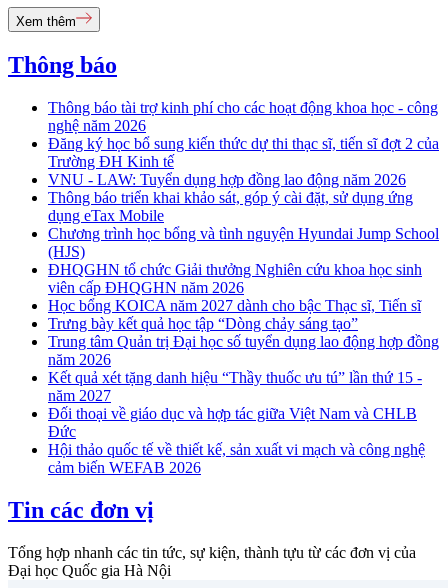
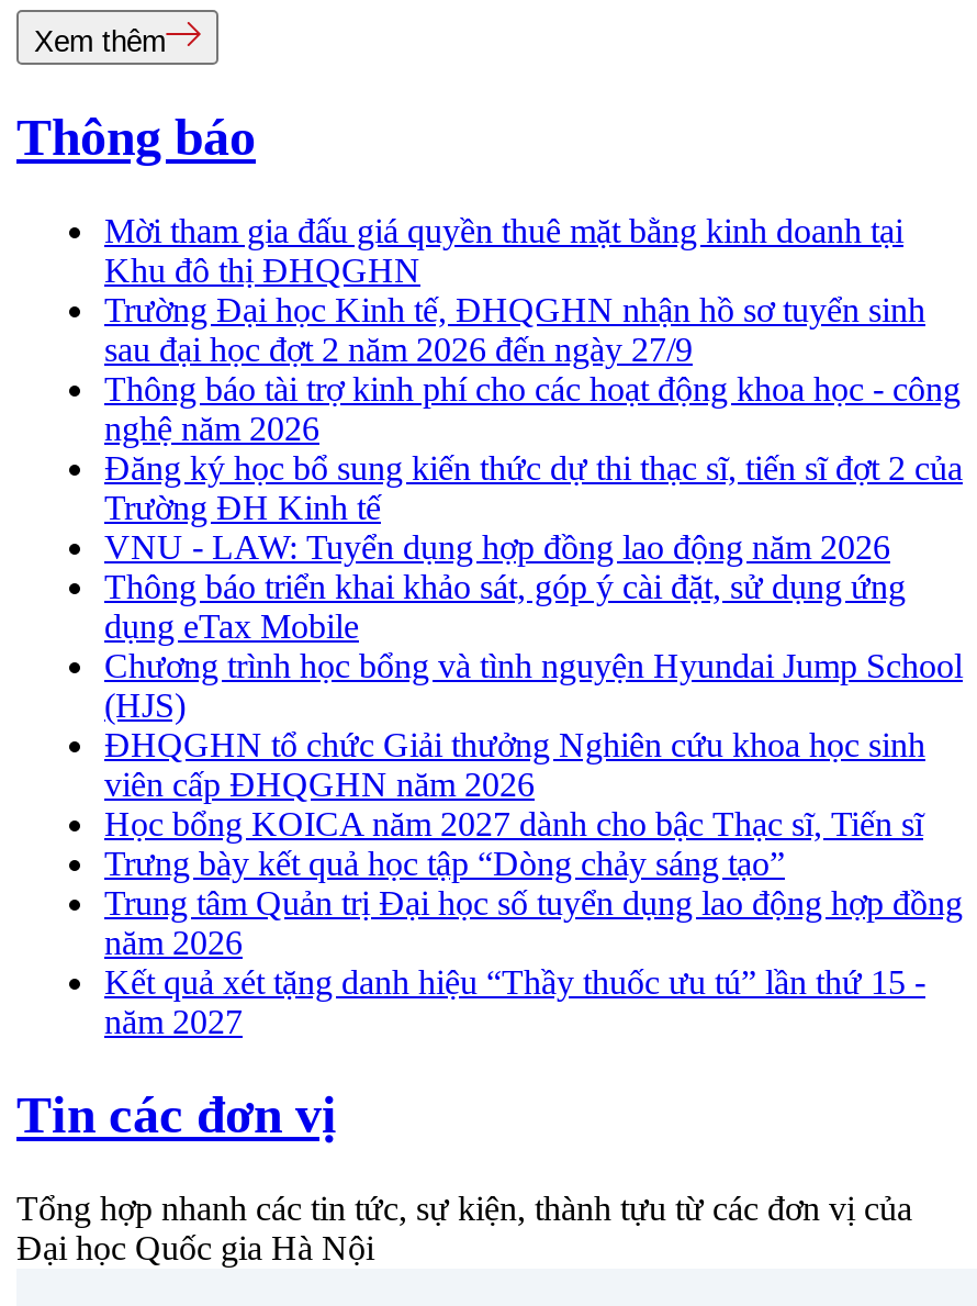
none -> [104,212,925,368] Mời tham gia đấu giá quyền thuê mặt bằng kinh doanh tại | Khu đô thị ĐHQGHN | Trường Đại học Kinh tế, ĐHQGHN nhận hồ sơ tuyển sinh | sau đại học đợt 2 năm 2026 đến ngày 27/9
moved [48,99,439,404] -> [104,371,963,1041]: Thông báo tài trợ kinh phí cho các hoạt động khoa học - công | nghệ năm 2026 | Đăng ký học bổ sung kiến thức dự thi thạc sĩ, tiến sĩ đợt 2 của | ... | Kết quả xét tặng danh hiệu “Thầy thuốc ưu tú” lần thứ 15 - | năm 2027
[48,405,425,476] Đối thoại về giáo dục và hợp tác giữa Việt Nam và CHLB | Đức | Hội thảo quốc tế về thiết kế, sản xuất vi mạch và công nghệ | cảm biến WEFAB 2026 -> none

